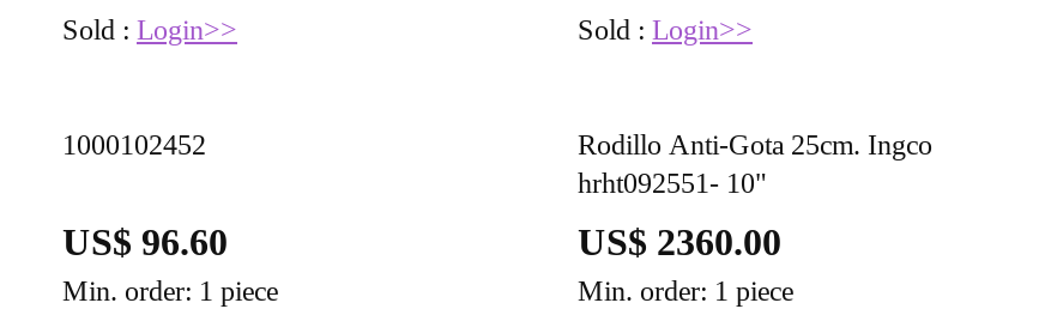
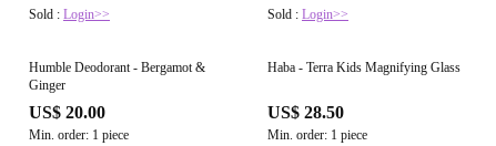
[62,127,206,160] 1000102452 -> [29,59,205,92] Humble Deodorant - Bergamot & | Ginger
[578,127,932,199] Rodillo Anti-Gota 25cm. Ingco | hrht092551- 10" -> [267,59,460,75] Haba - Terra Kids Magnifying Glass
[62,220,228,261] US$ 96.60 -> [29,102,105,121] US$ 20.00
[578,220,781,261] US$ 2360.00 -> [267,102,344,121] US$ 28.50

